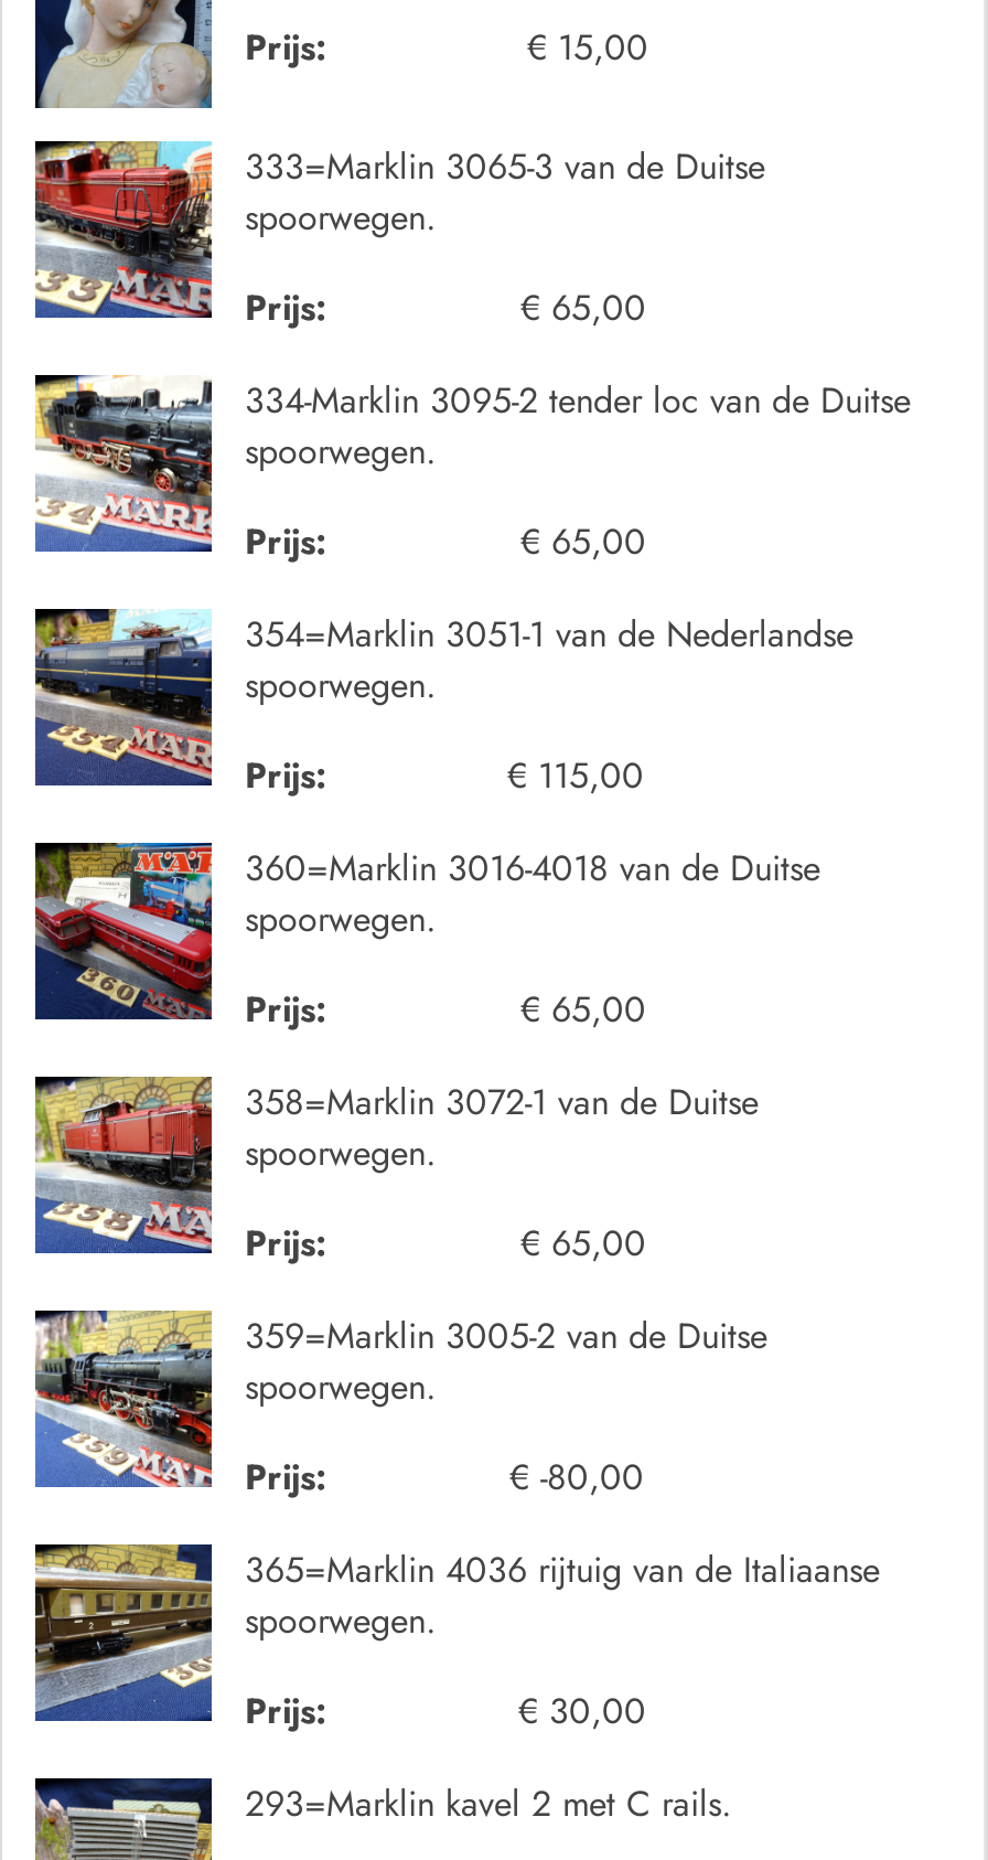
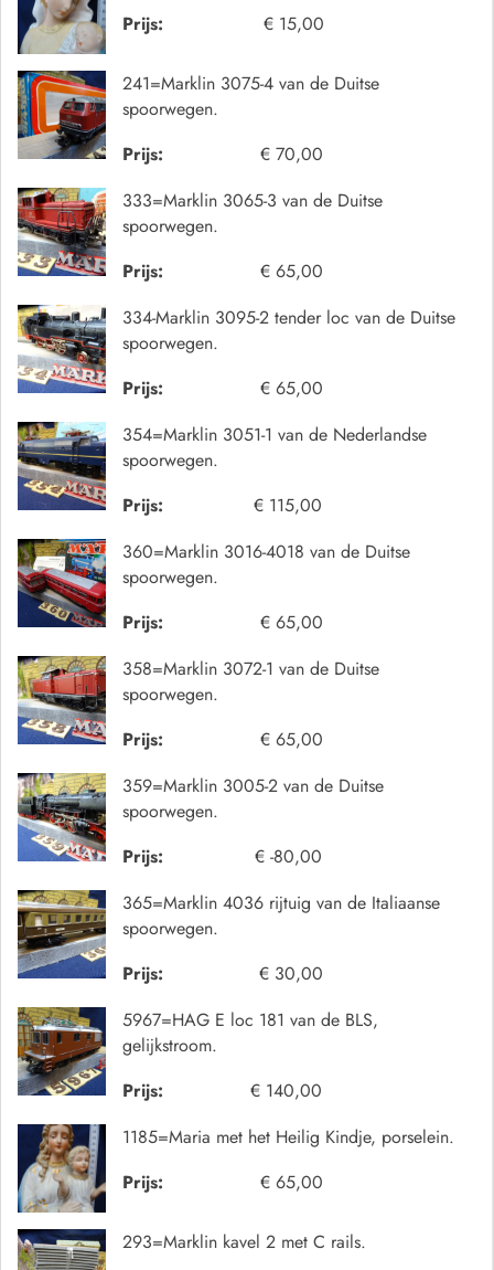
none -> [18,70,379,167] [image] | 241=Marklin 3075-4 van de Duitse | spoorwegen. | Prijs: | € 70,00
none -> [17,1112,107,1214] [image]
none -> [18,1006,454,1195] [image] | 5967=HAG E loc 181 van de BLS, | gelijkstroom. | Prijs: | € 140,00 | 1185=Maria met het Heilig Kindje, porselein. | Prijs: | € 65,00

